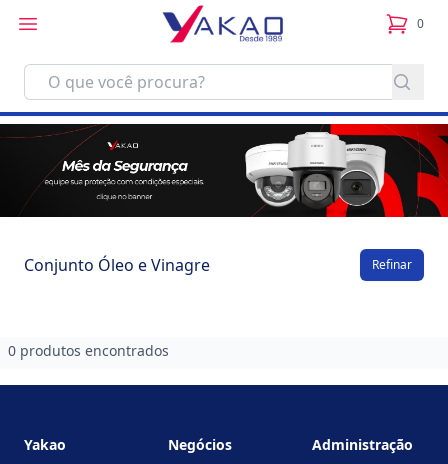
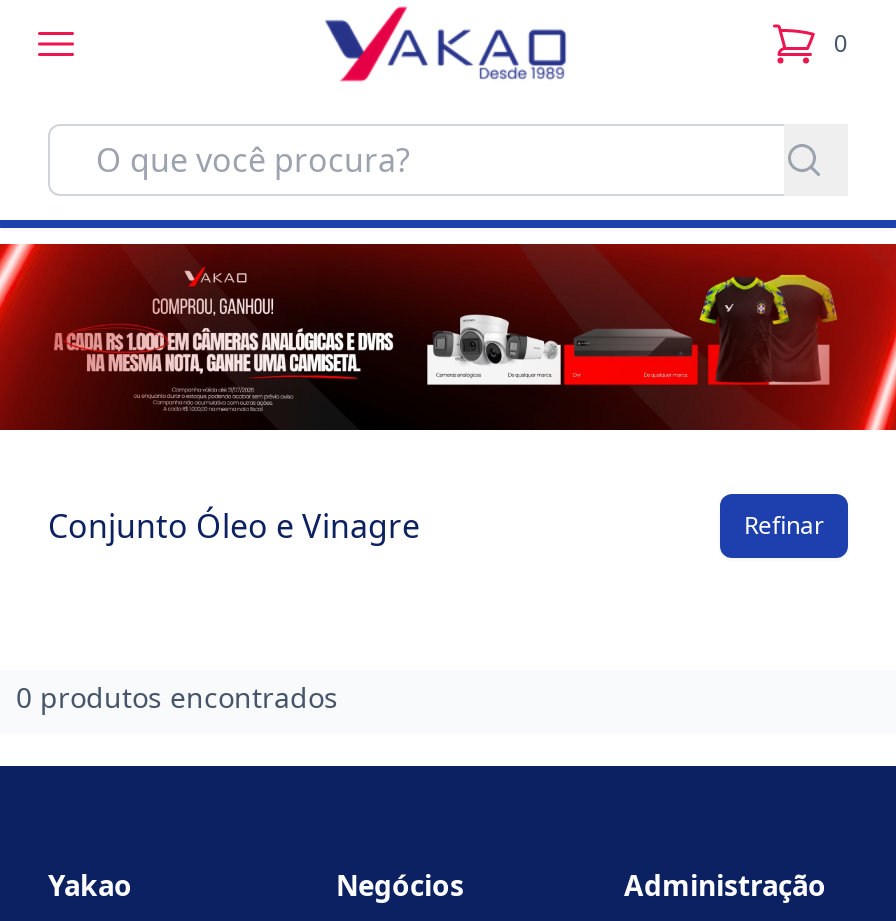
[3,123,445,218] [image] -> [6,242,890,432] [image]

